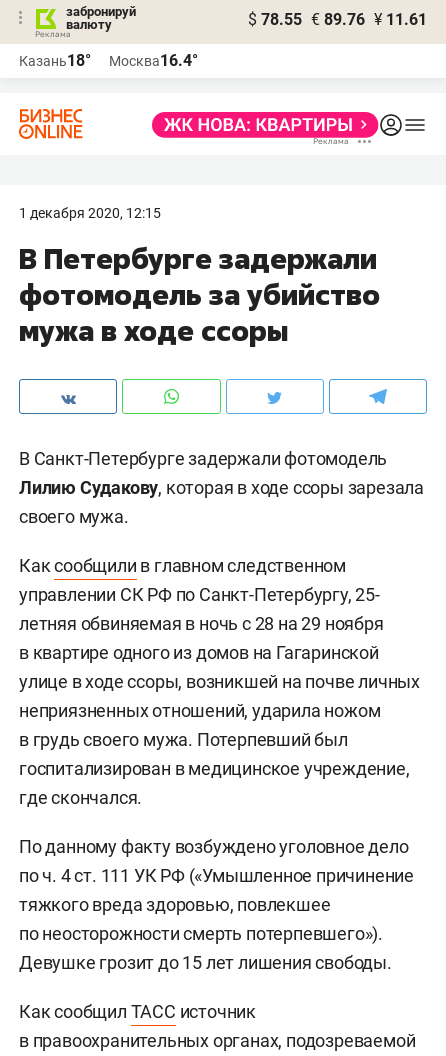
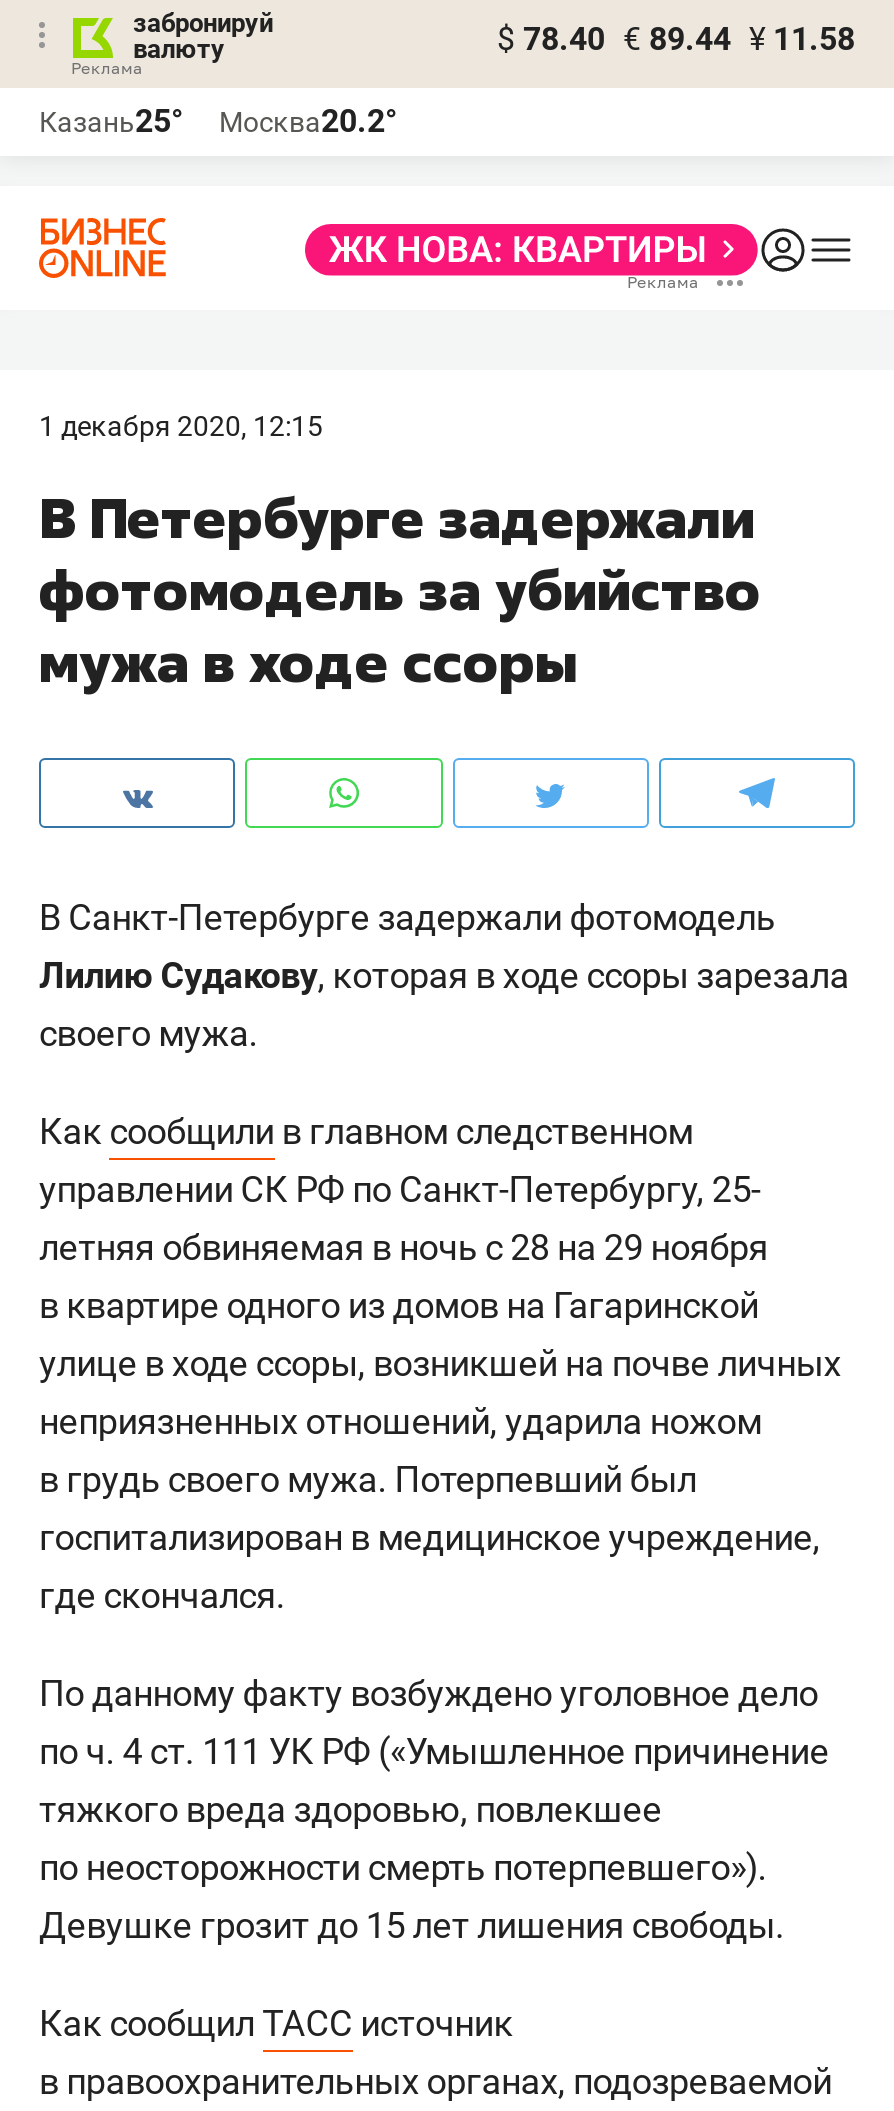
[248,10,427,29] $ 78.55 € 89.76 ¥ 11.61 -> [497,20,855,58] $ 78.40 € 89.44 ¥ 11.58
[19,51,91,70] Казань18° -> [39,102,183,140] Казань25°
[109,51,198,70] Москва16.4° -> [219,102,397,140] Москва20.2°

